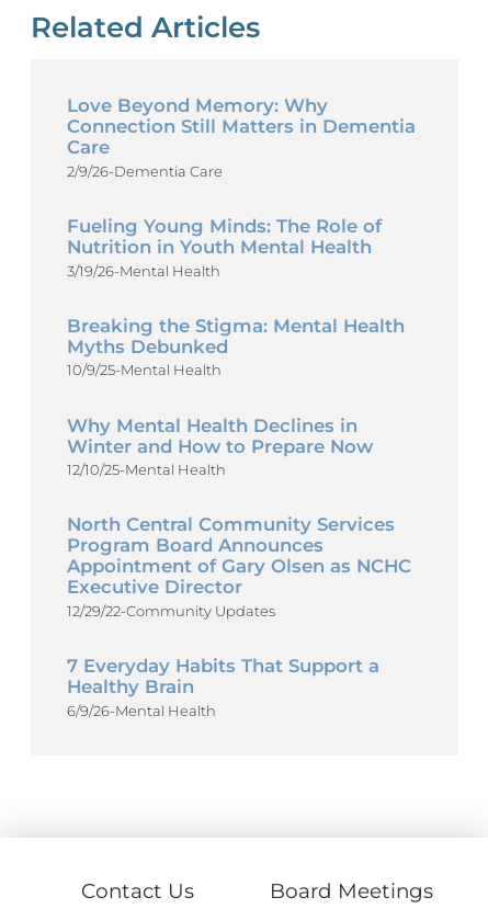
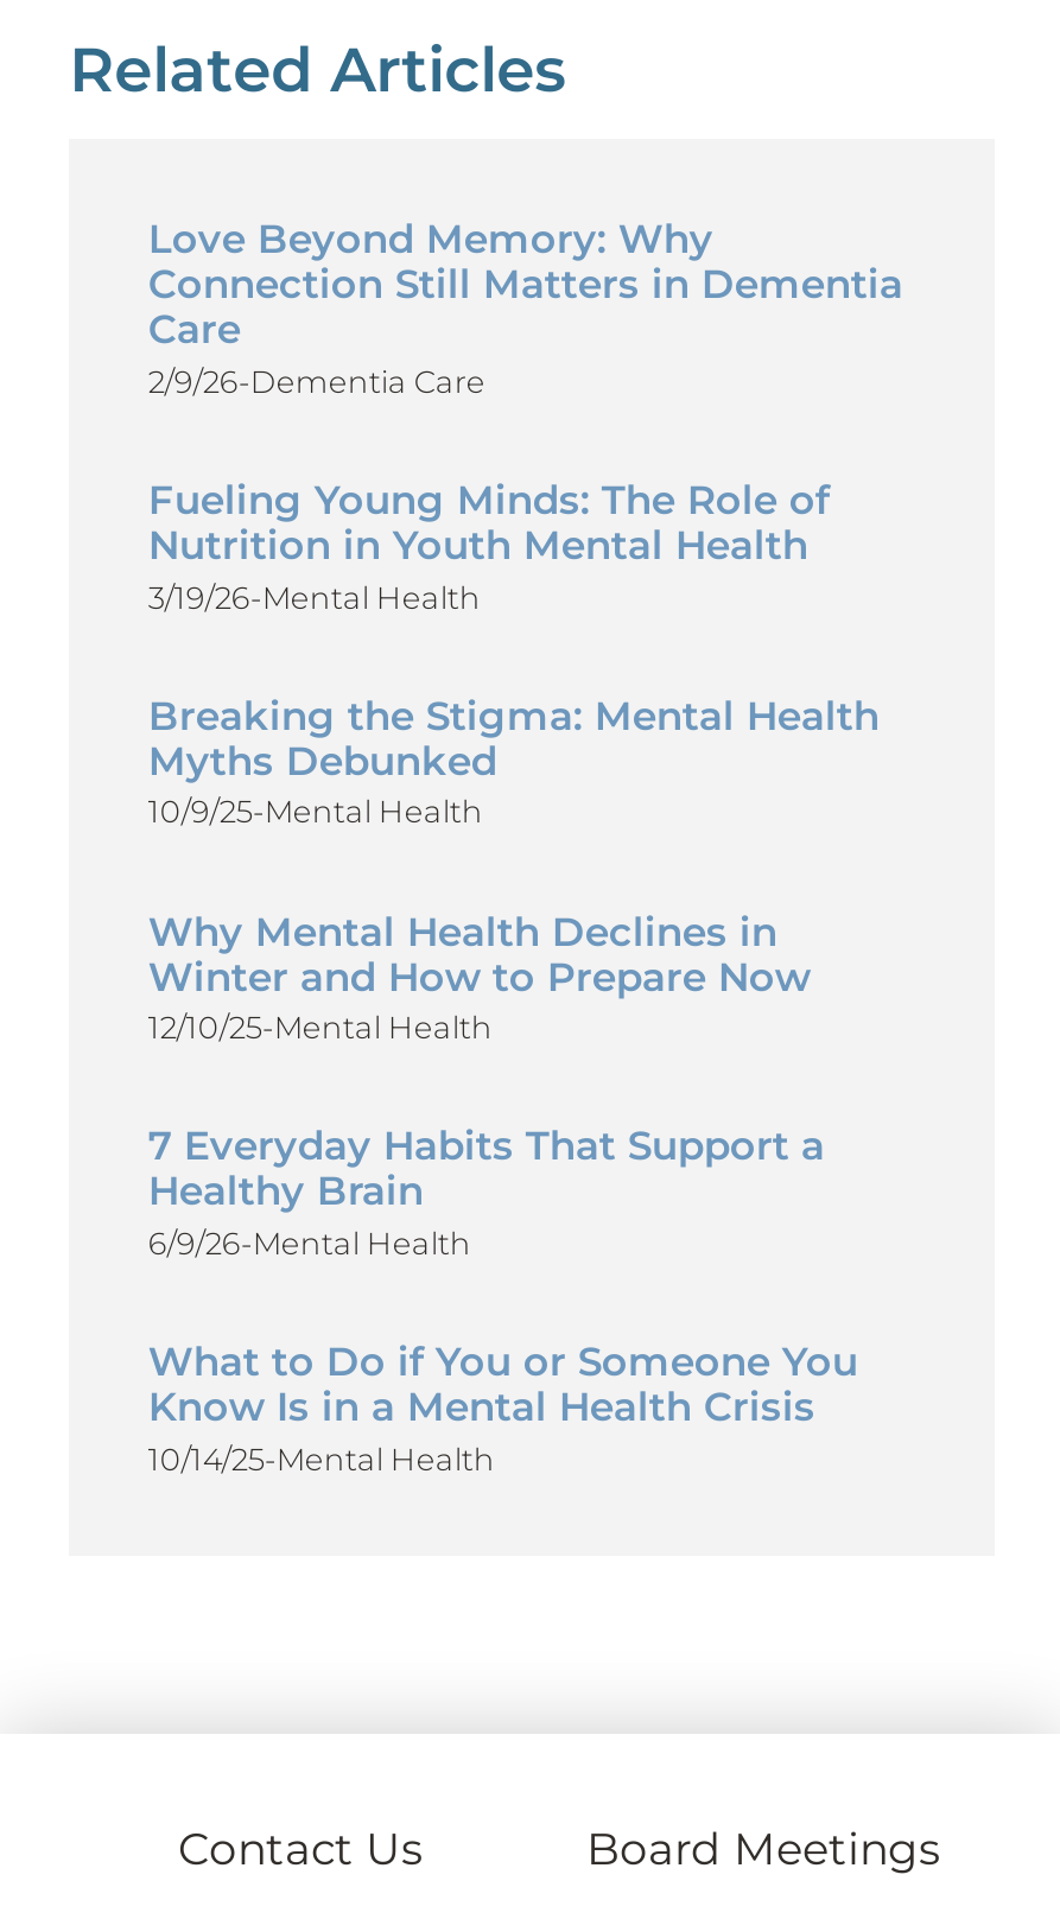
[67,514,412,620] North Central Community Services | Program Board Announces | Appointment of Gary Olsen as NCHC | Executive Director | 12/29/22-Community Updates -> none
moved [67,655,380,719] -> [148,1123,825,1262]: 7 Everyday Habits That Support a | Healthy Brain | 6/9/26-Mental Health
none -> [148,1338,858,1477] What to Do if You or Someone You | Know Is in a Mental Health Crisis | 10/14/25-Mental Health

